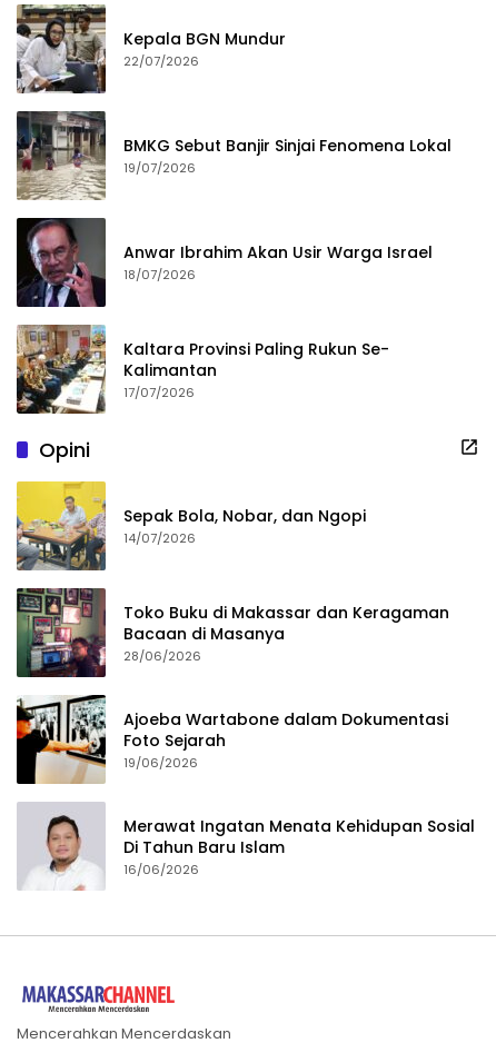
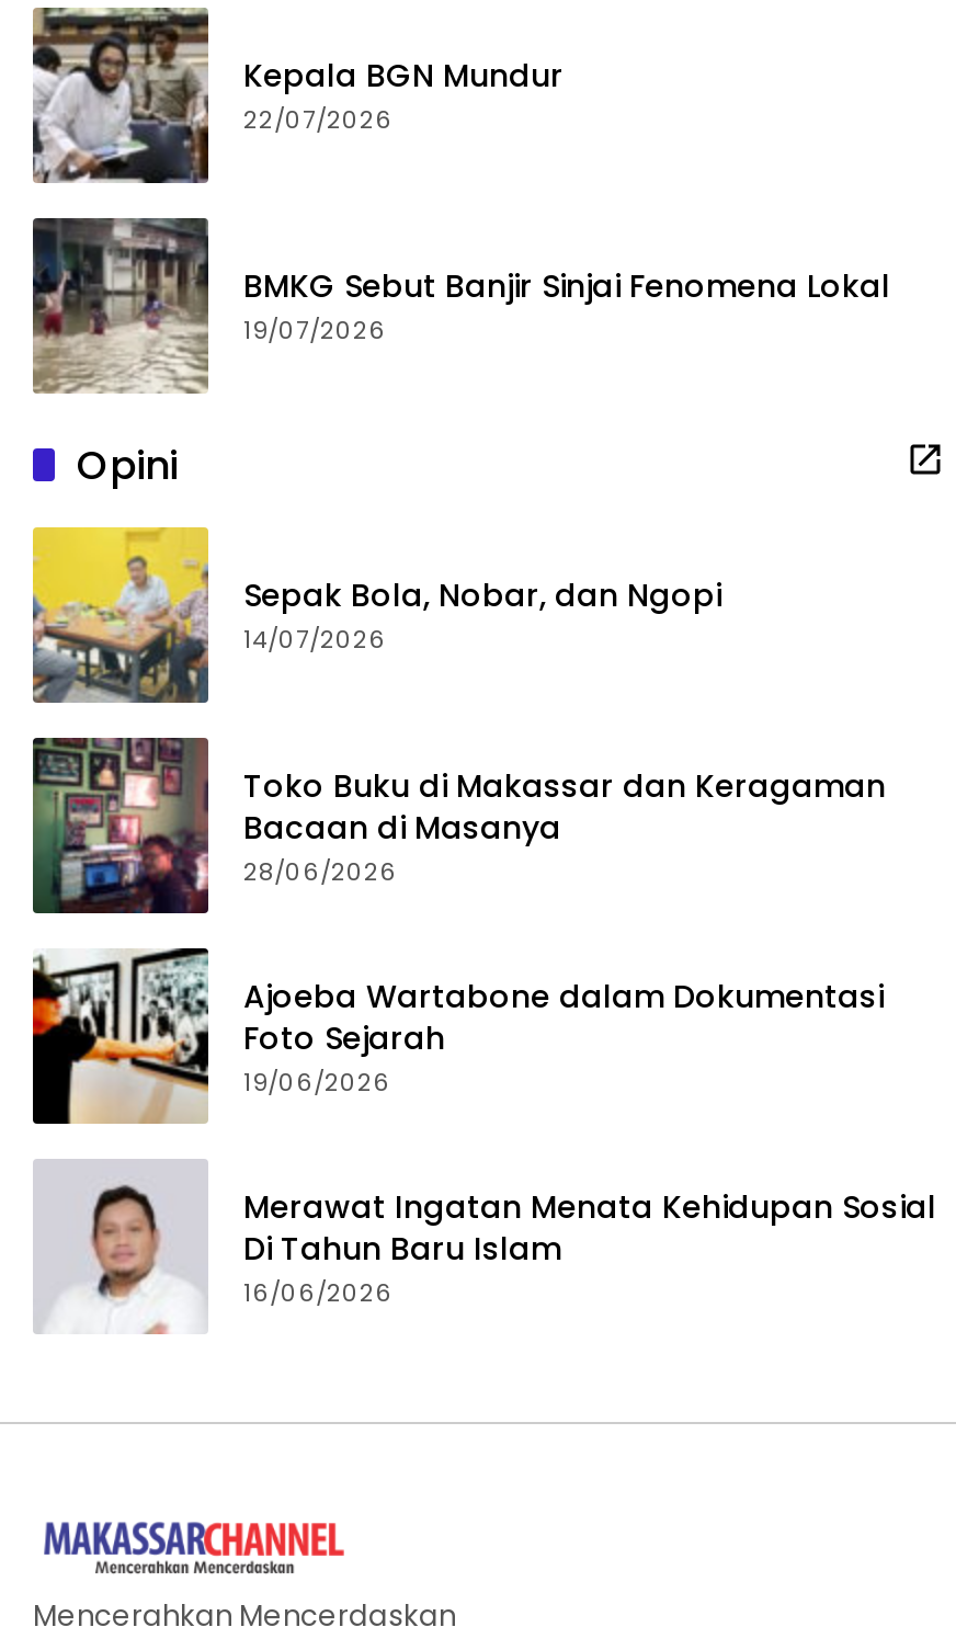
[16,217,433,401] [image] | Anwar Ibrahim Akan Usir Warga Israel | 18/07/2026 | Kaltara Provinsi Paling Rukun Se- | Kalimantan | 17/07/2026 -> none
[16,324,107,415] [image] -> none

